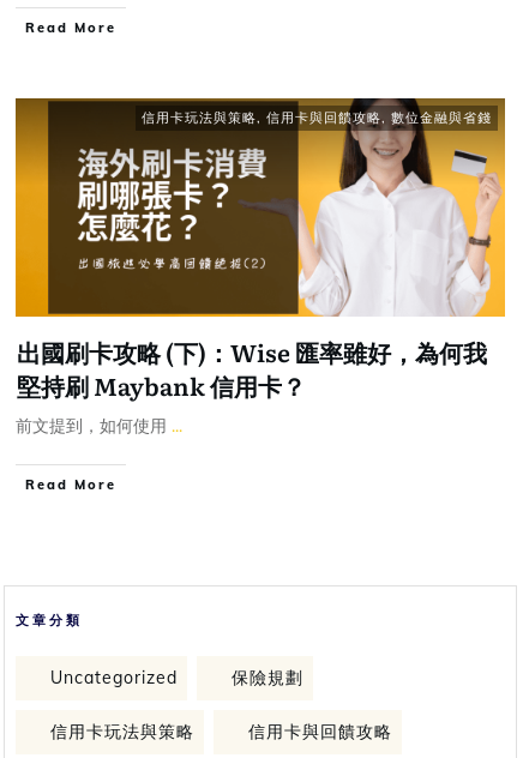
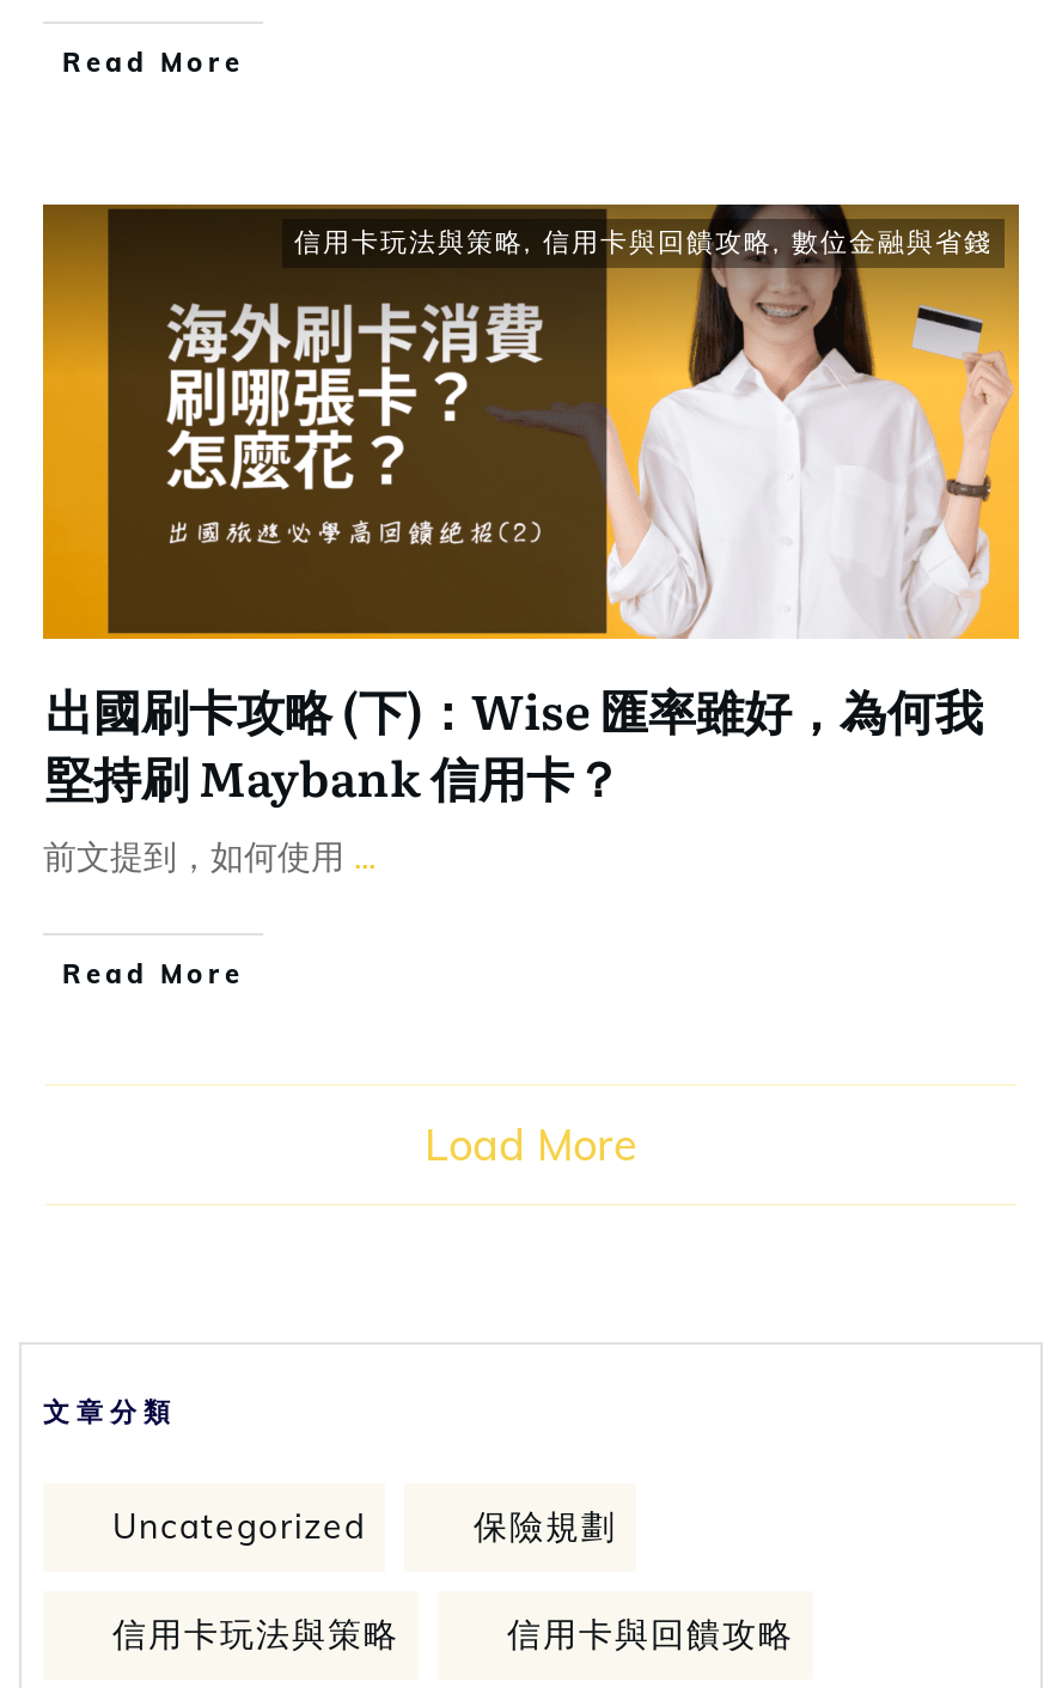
none -> [425,1118,637,1173] Load More

